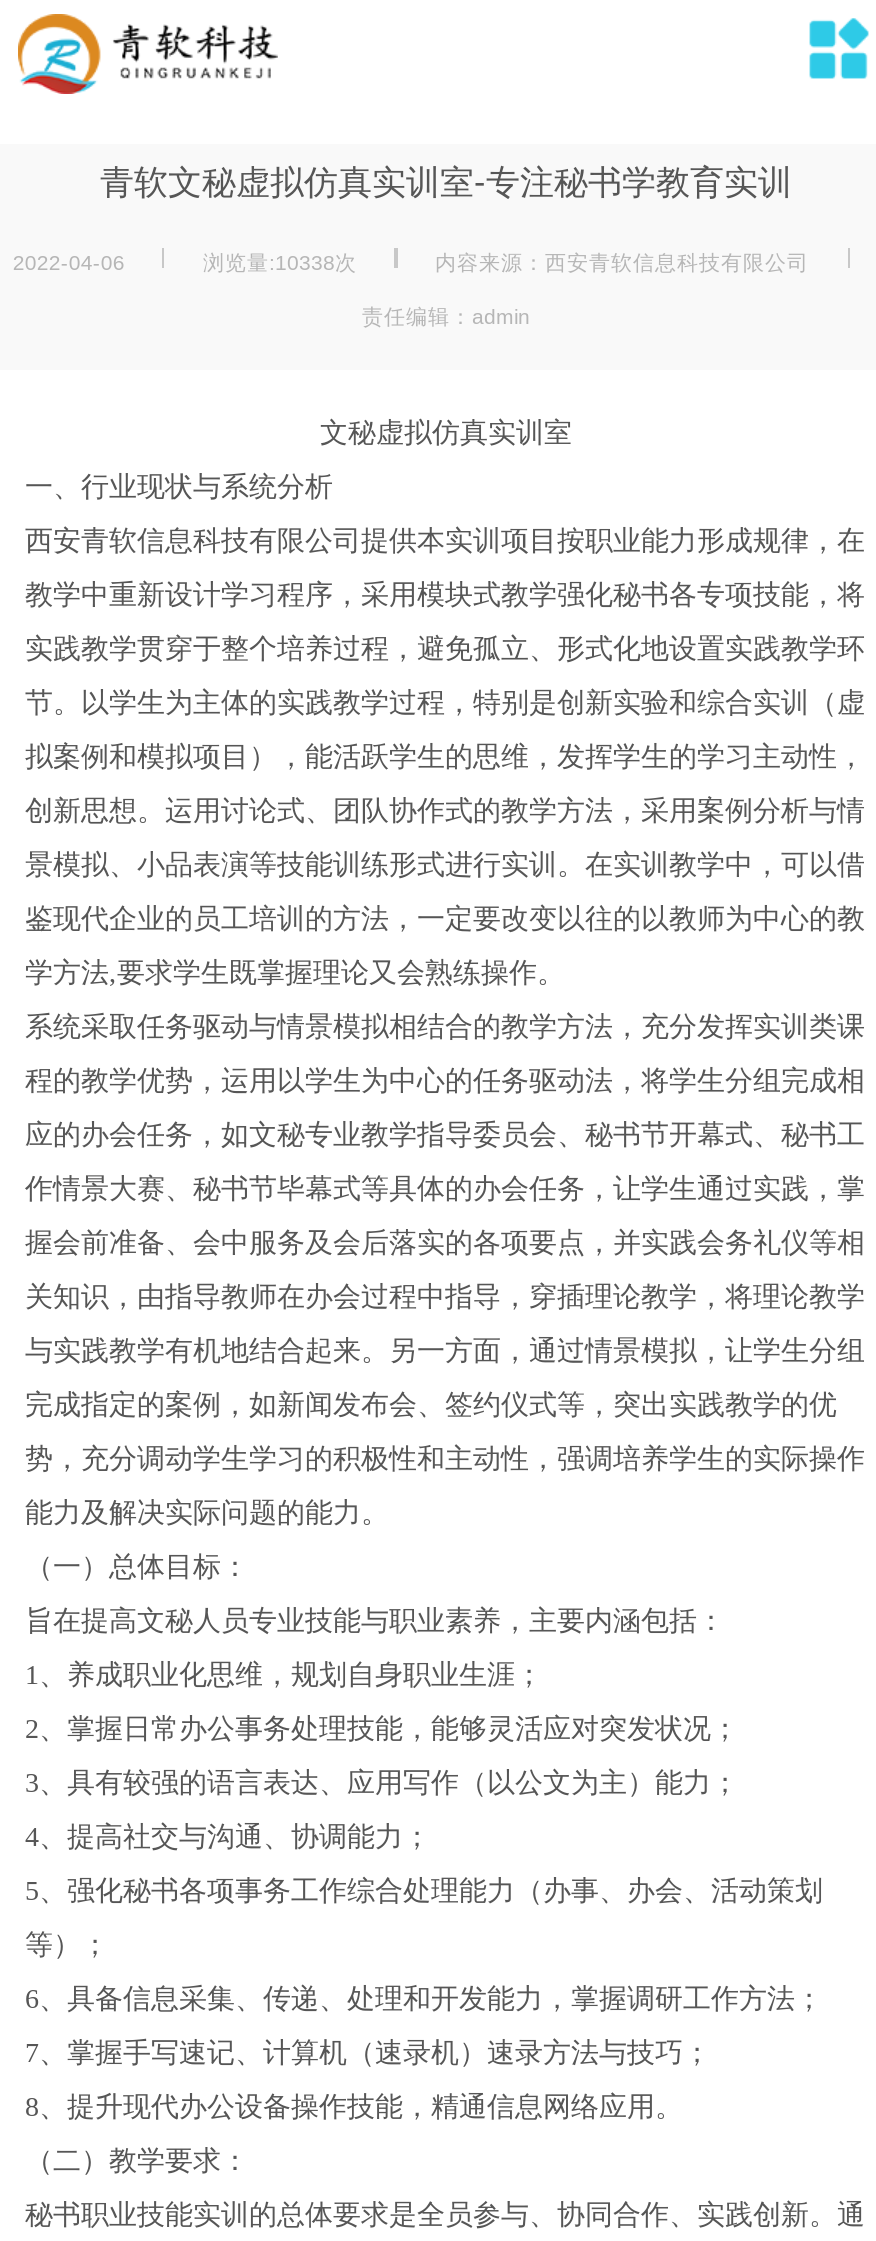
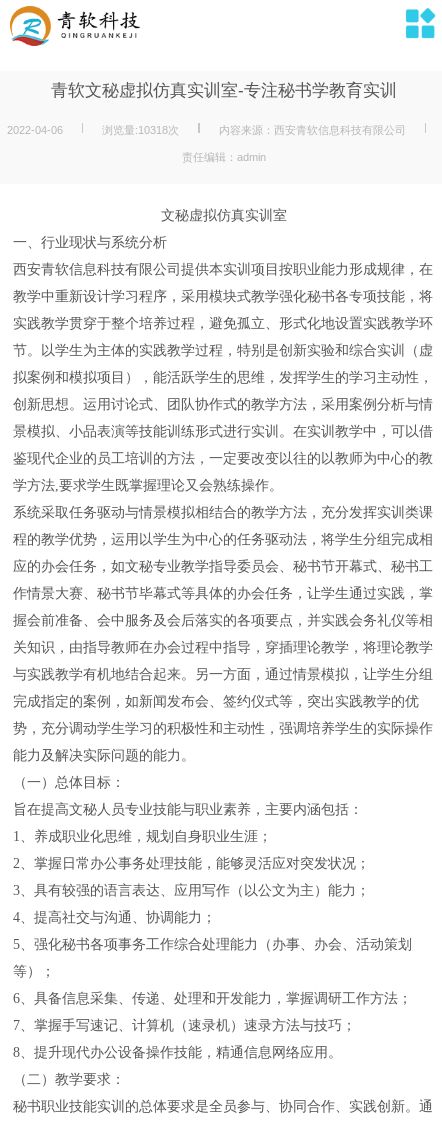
[203,253,357,273] 浏览量:10338次 -> [102,125,179,135] 浏览量:10318次

